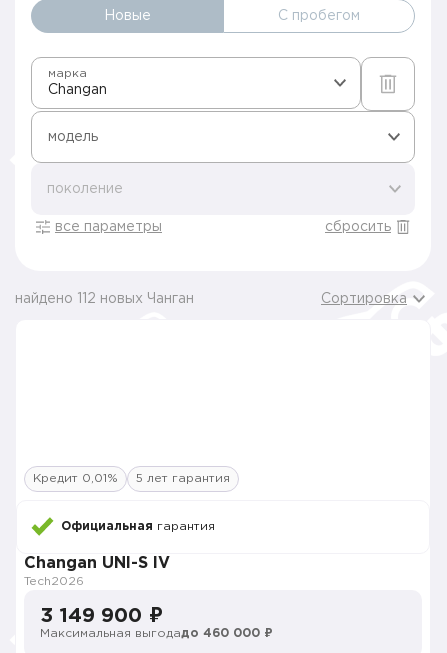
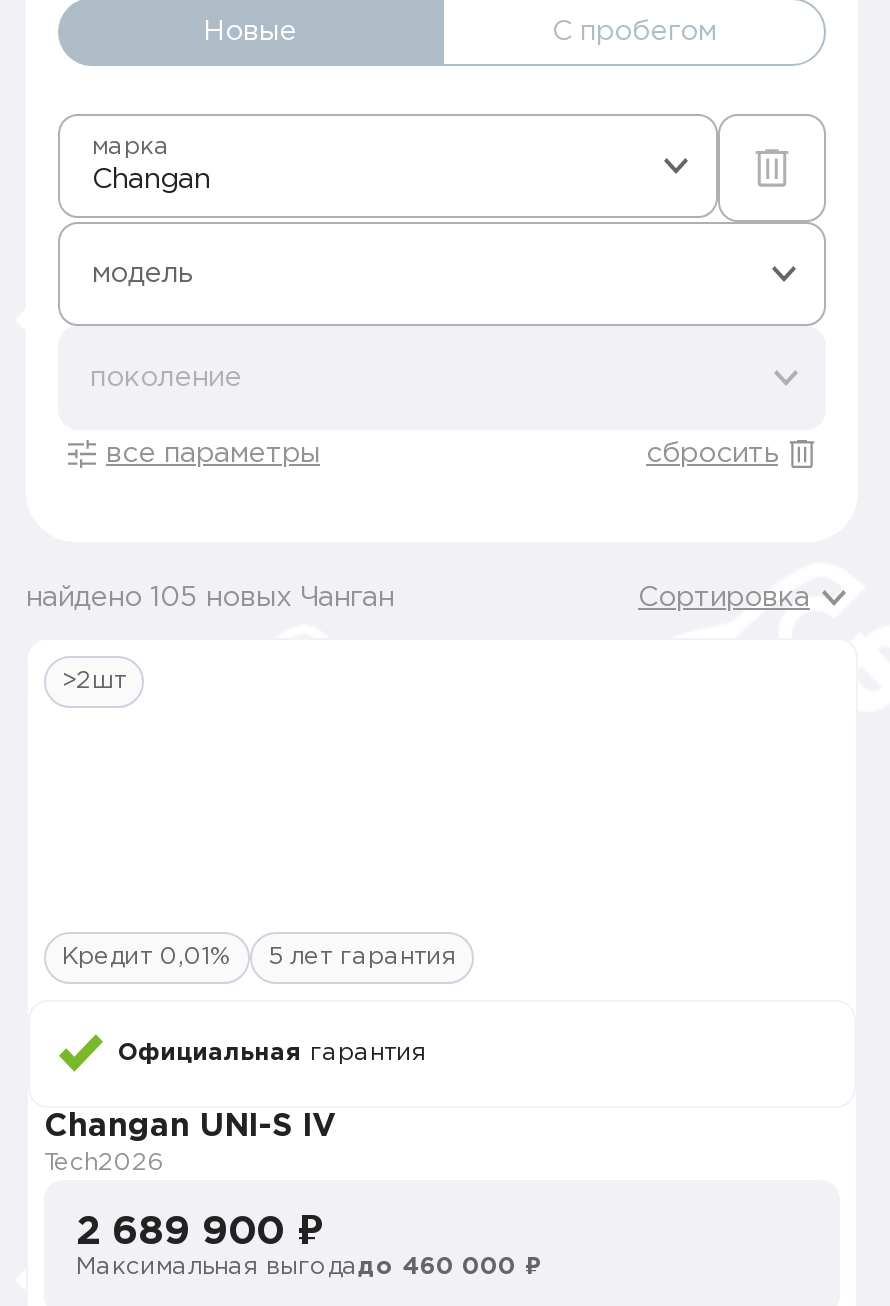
[15,293,194,305] найдено 112 новых Чанган -> [26,586,394,610] найдено 105 новых Чанган
none -> [62,670,126,692] >2шт
[40,607,163,625] 3 149 900 ₽ -> [76,1214,326,1250] 2 689 900 ₽

